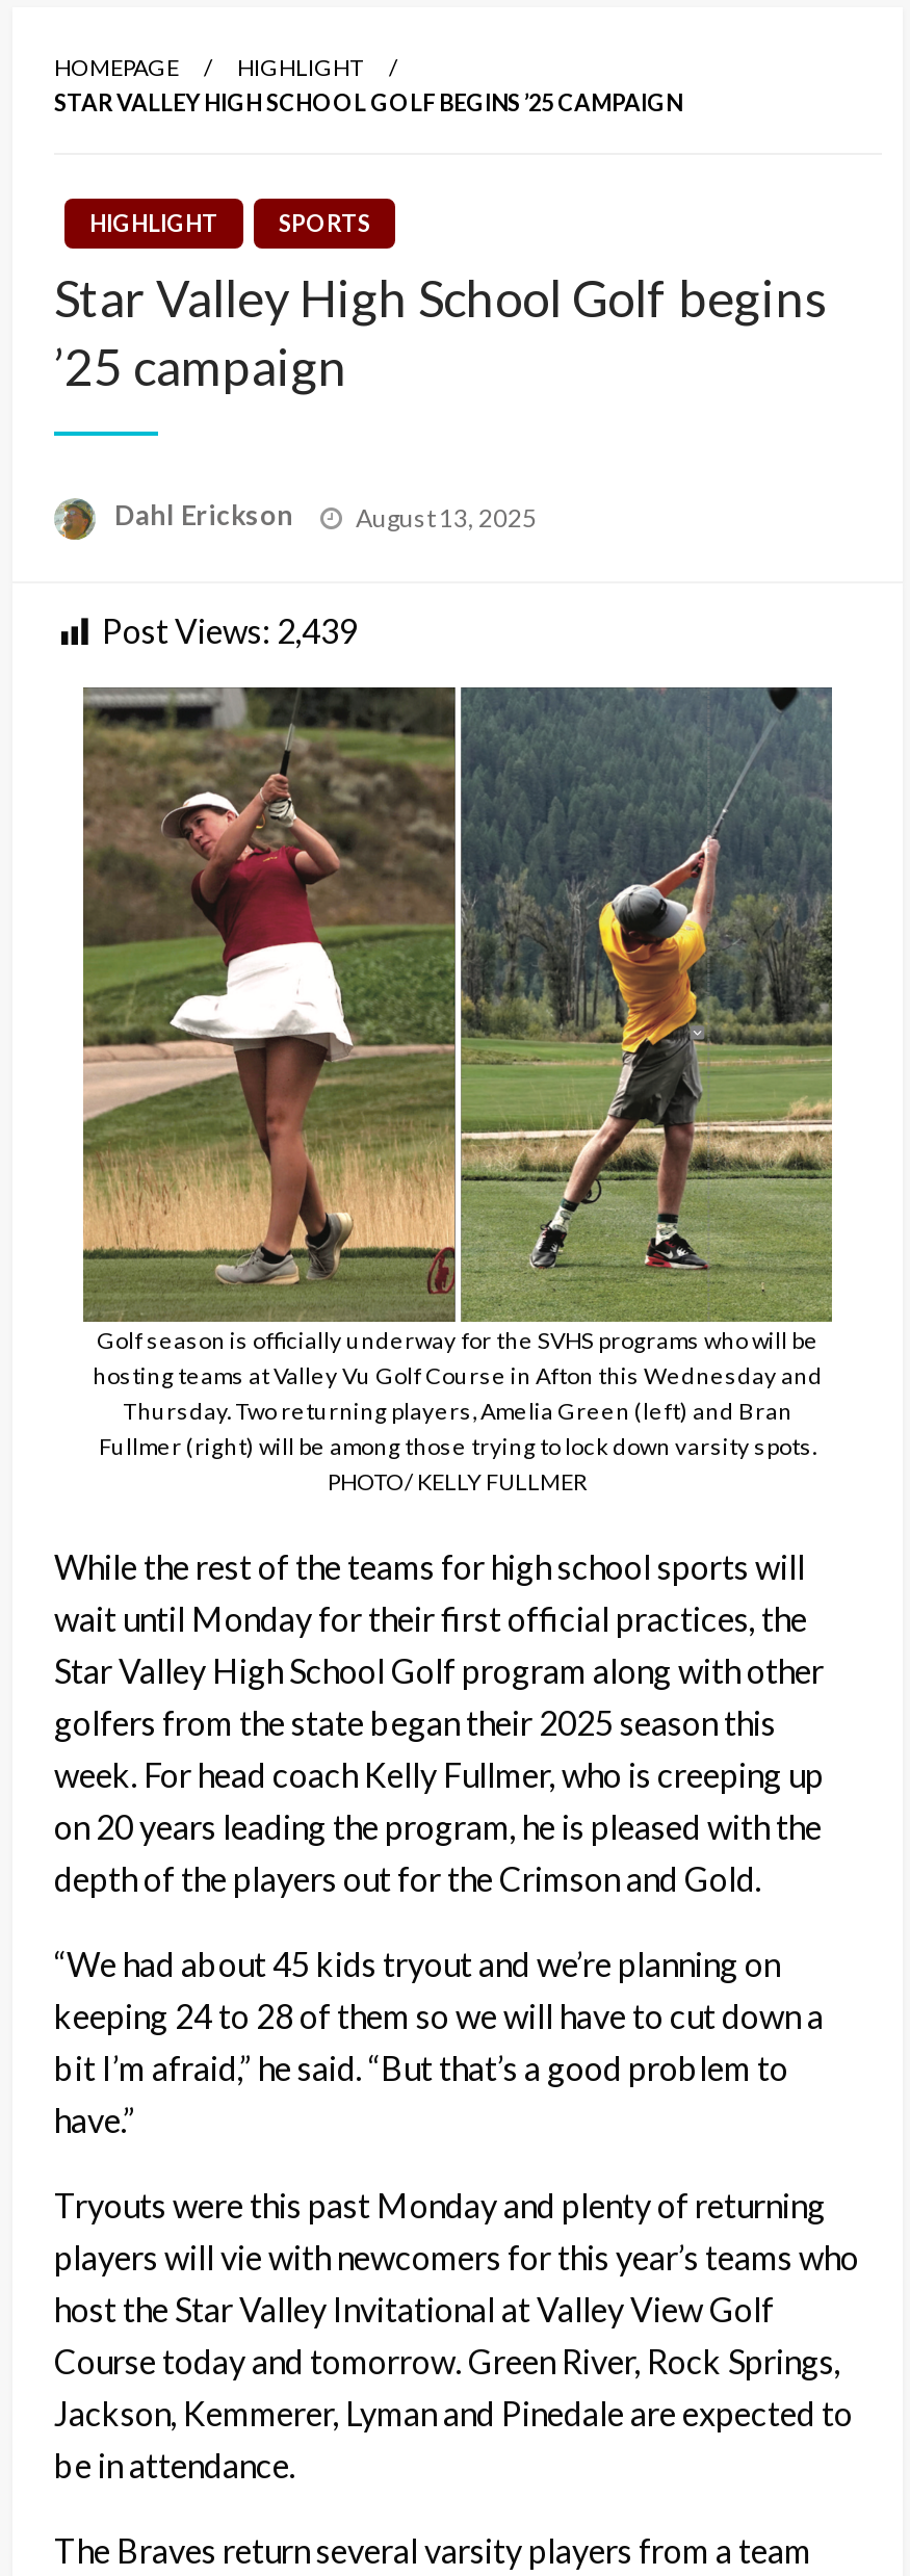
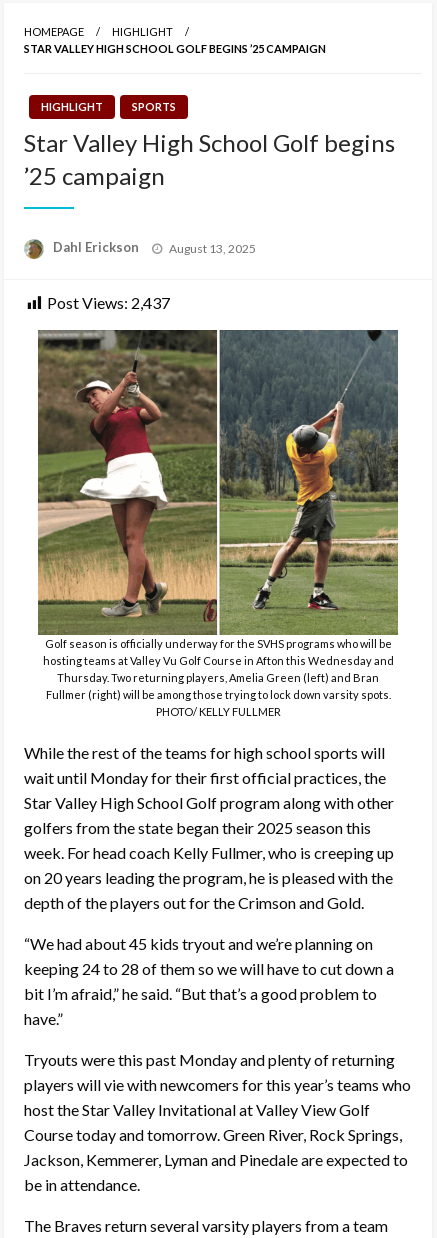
[102,611,358,650] Post Views: 2,439 -> [47,293,170,312] Post Views: 2,437

